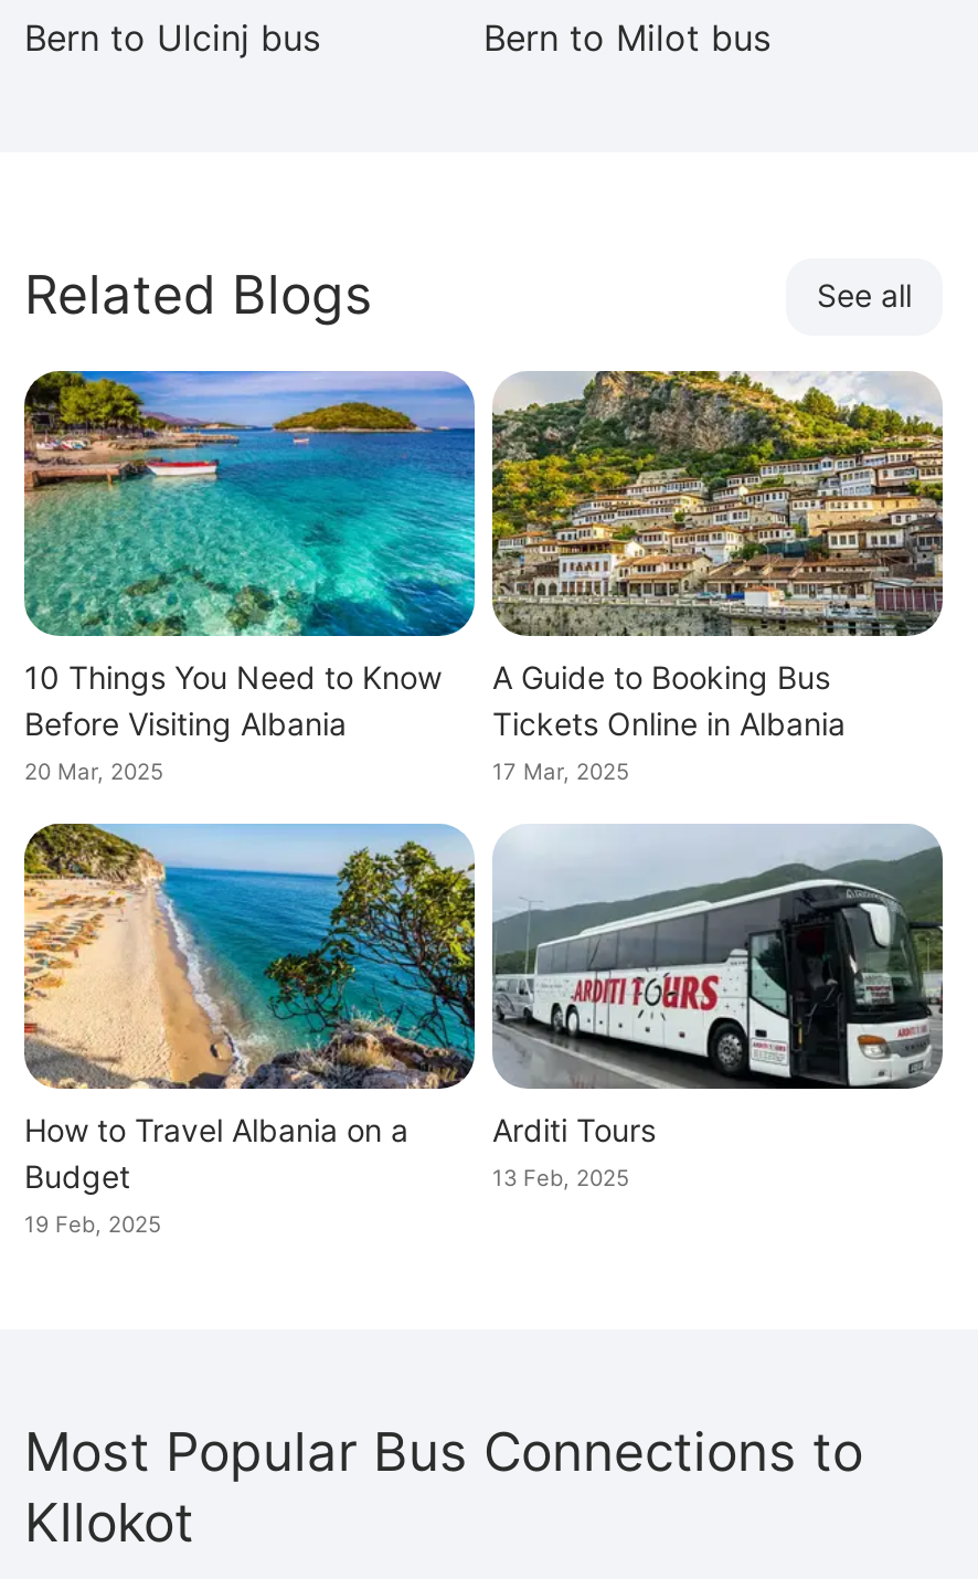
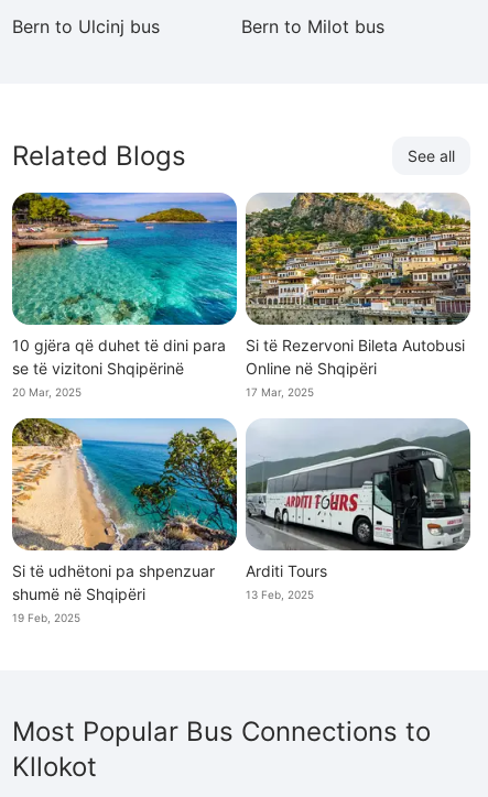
[24,657,442,741] 10 Things You Need to Know | Before Visiting Albania -> [12,336,226,378] 10 gjëra që duhet të dini para | se të vizitoni Shqipërinë
[492,657,846,741] A Guide to Booking Bus | Tickets Online in Albania -> [246,336,465,378] Si të Rezervoni Bileta Autobusi | Online në Shqipëri
[24,1110,408,1194] How to Travel Albania on a | Budget -> [12,562,215,603] Si të udhëtoni pa shpenzuar | shumë në Shqipëri

